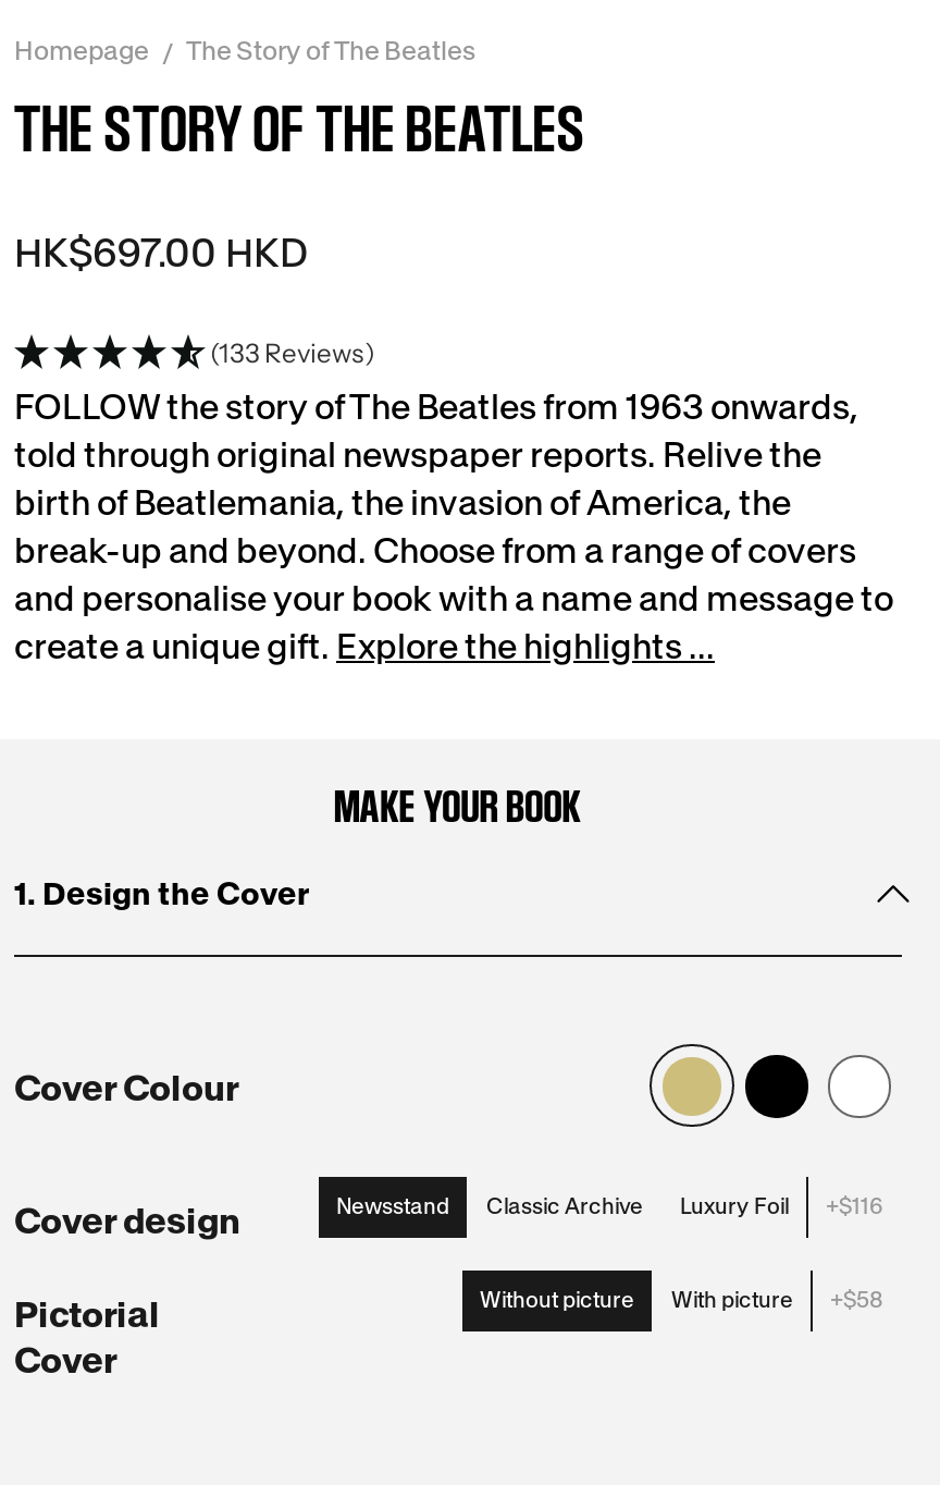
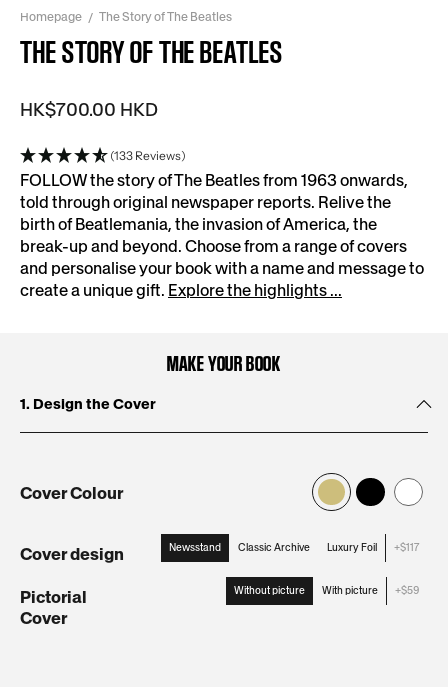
[14,227,308,277] HK$697.00 HKD -> [20,98,158,121] HK$700.00 HKD
[336,1191,882,1220] Newsstand Classic Archive Luxury Foil +$116 -> [169,541,419,554] Newsstand Classic Archive Luxury Foil +$117
[480,1285,882,1313] Without picture With picture +$58 -> [234,584,419,597] Without picture With picture +$59

